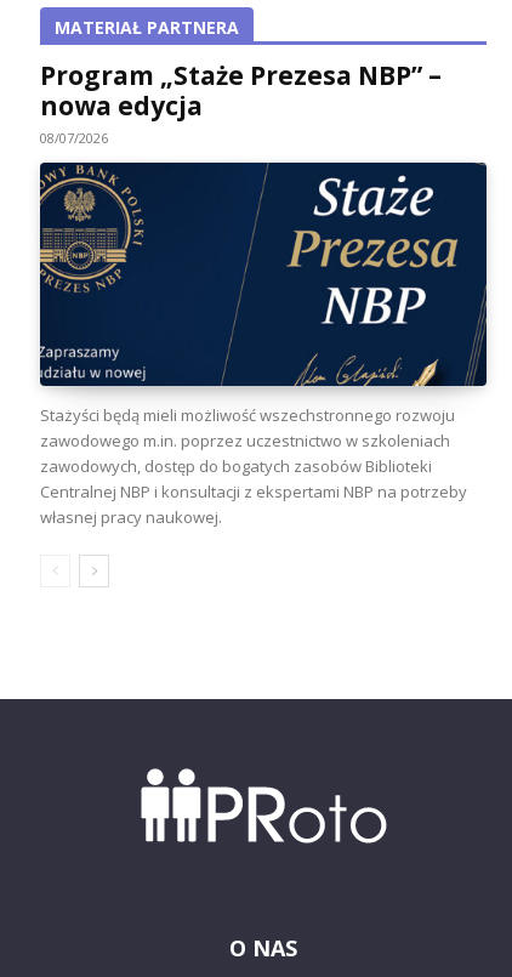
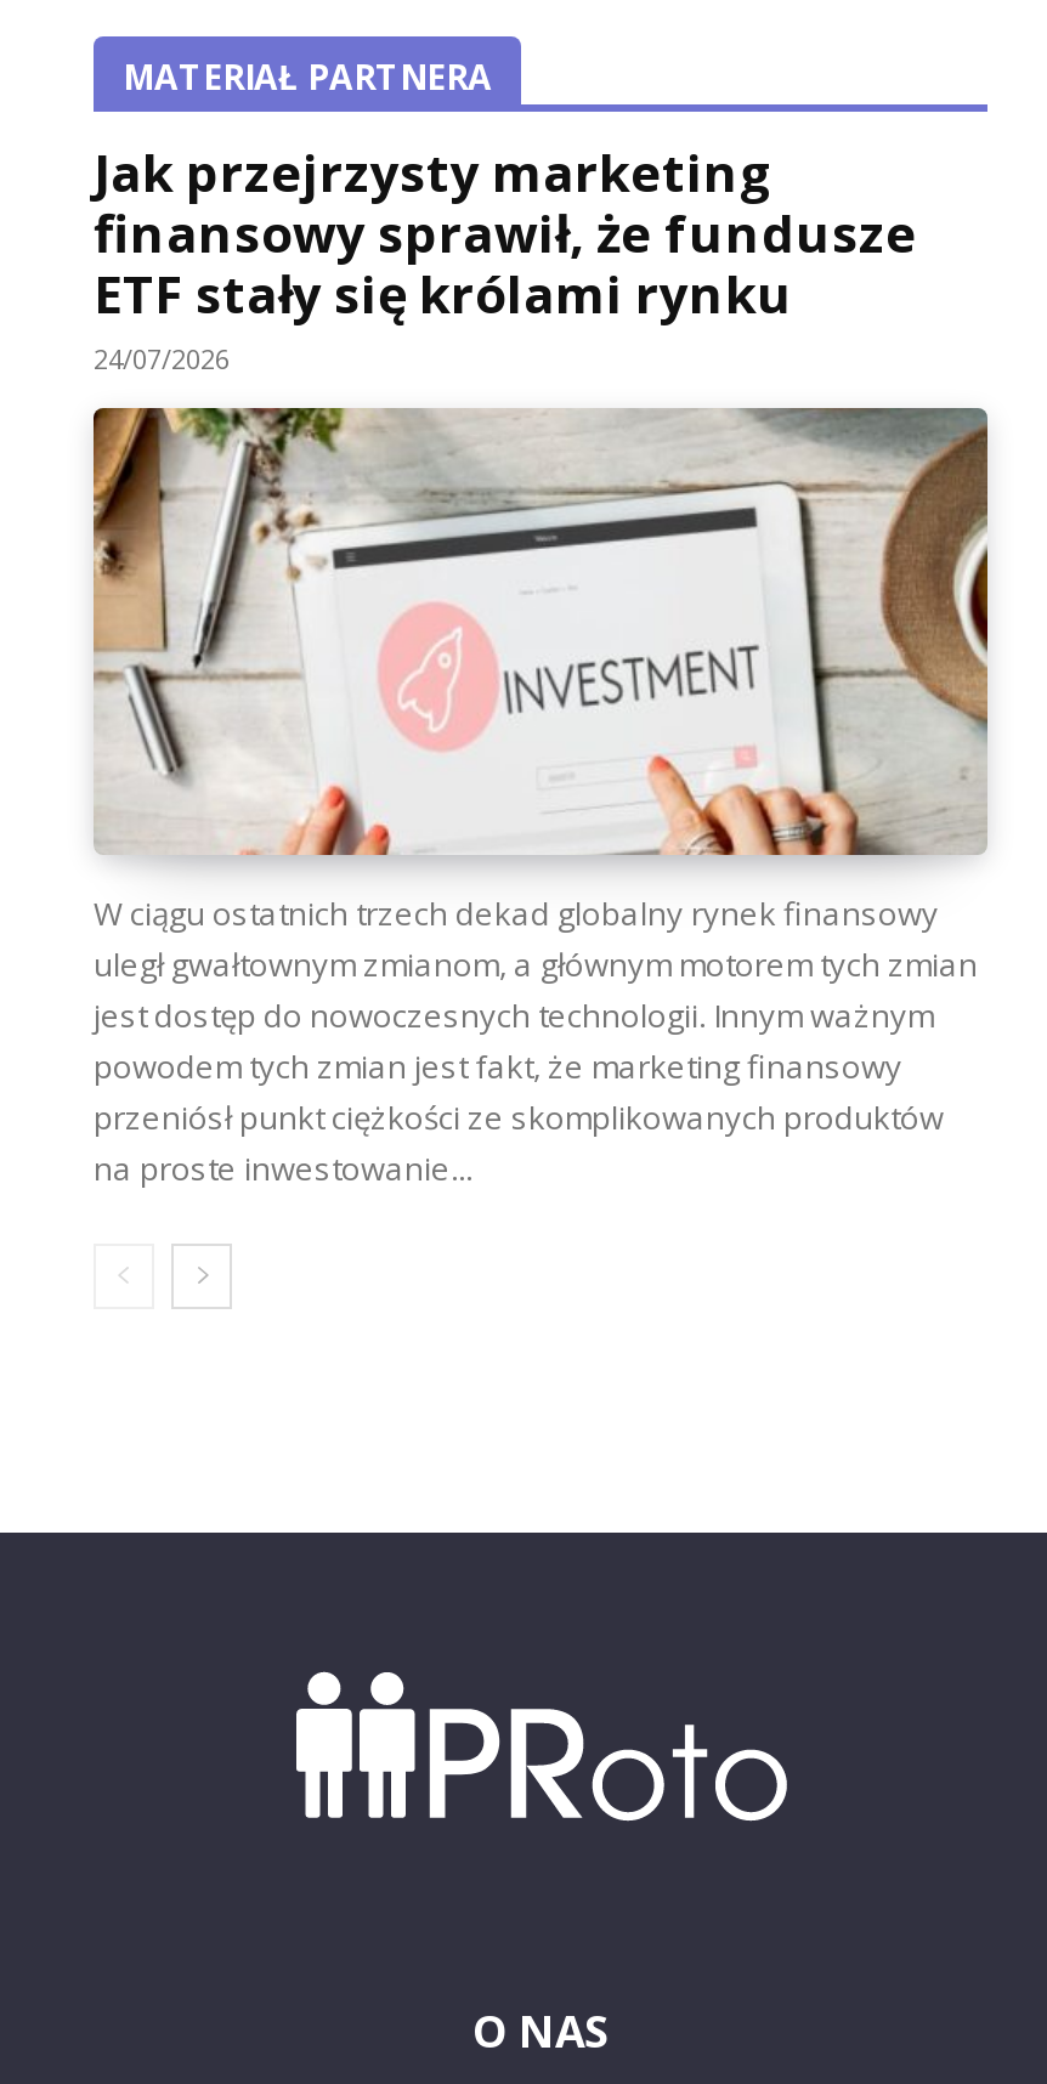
[40,58,442,147] Program „Staże Prezesa NBP” – | nowa edycja | 08/07/2026 -> [94,139,917,377] Jak przejrzysty marketing | finansowy sprawił, że fundusze | ETF stały się królami rynku | 24/07/2026
[39,161,488,528] [image] | Stażyści będą mieli możliwość wszechstronnego rozwoju | zawodowego m.in. poprzez uczestnictwo w szkoleniach | zawodowych, dostęp do bogatych zasobów Biblioteki | Centralnej NBP i konsultacji z ekspertami NBP na potrzeby | własnej pracy naukowej. -> [91,406,990,1190] [image] | W ciągu ostatnich trzech dekad globalny rynek finansowy | uległ gwałtownym zmianom, a głównym motorem tych zmian | jest dostęp do nowoczesnych technologii. Innym ważnym | powodem tych zmian jest fakt, że marketing finansowy | przeniósł punkt ciężkości ze skomplikowanych produktów | na proste inwestowanie...

